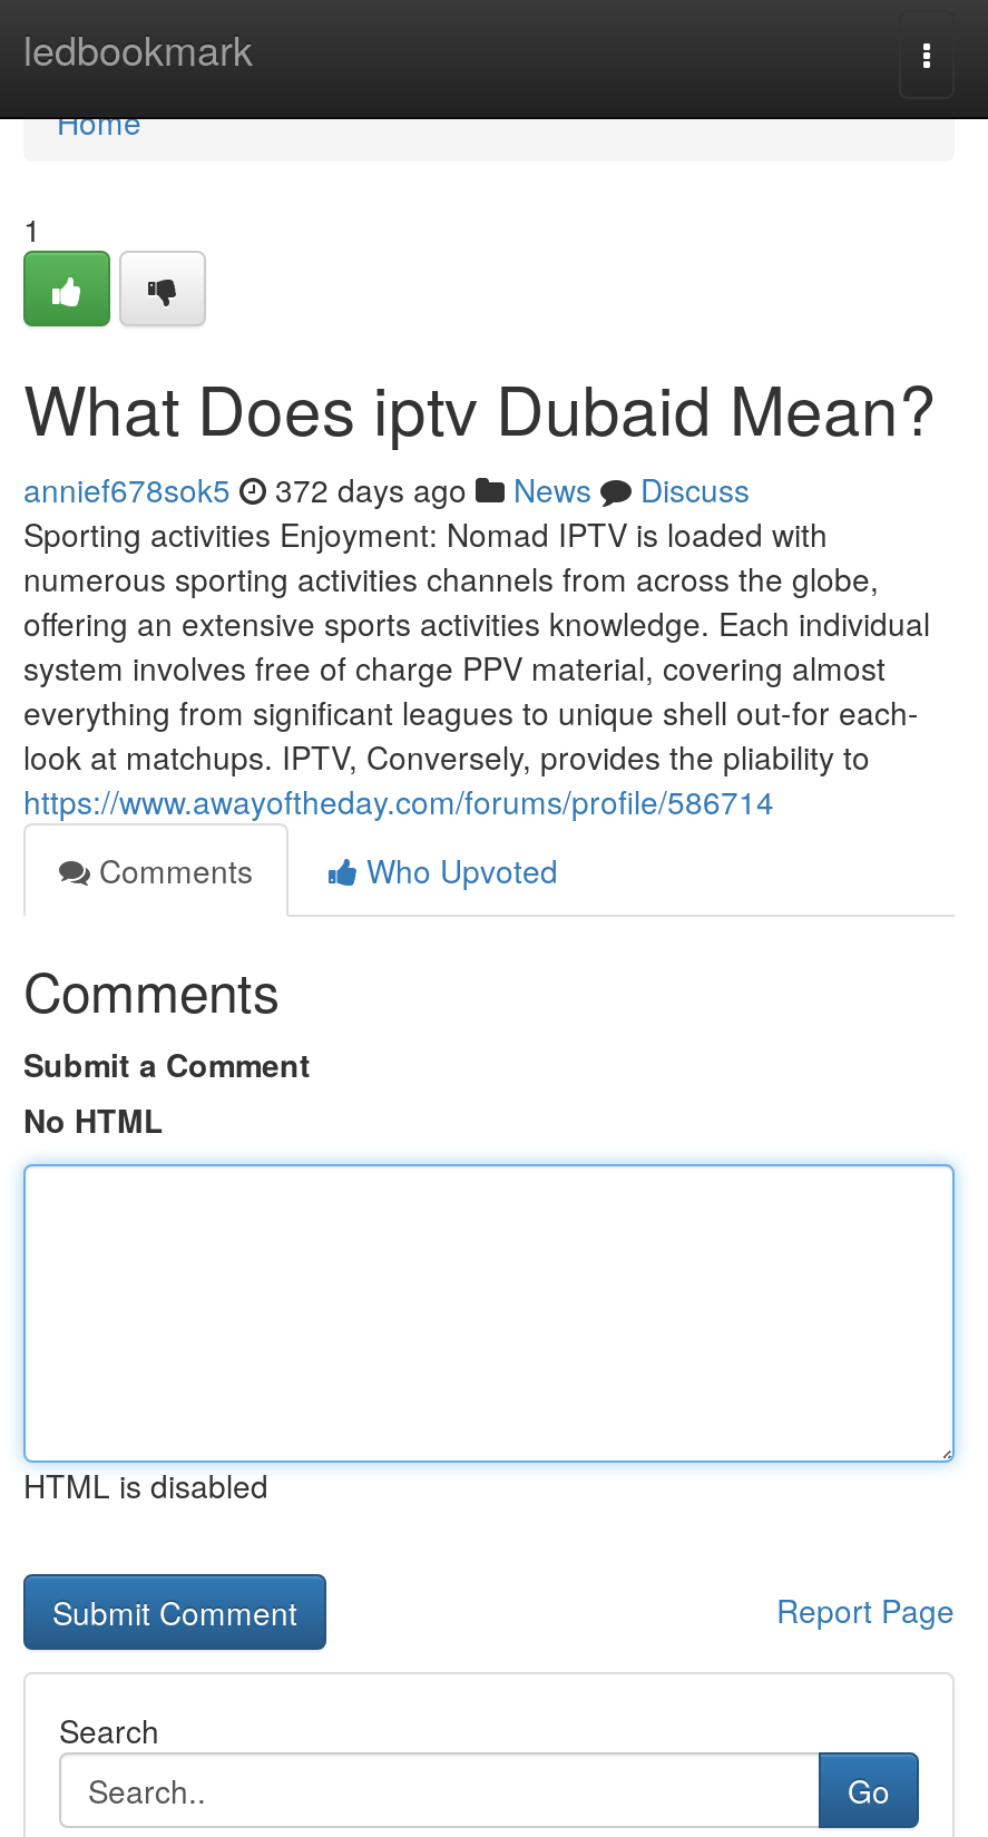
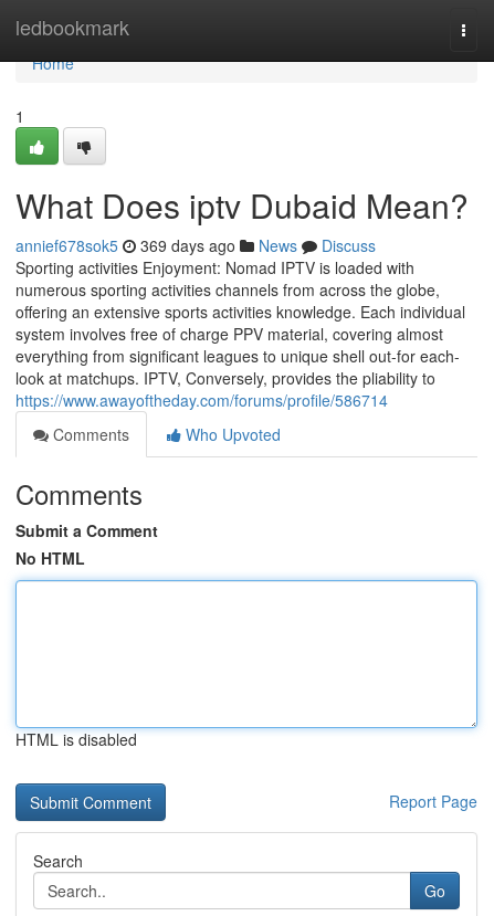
[23,467,750,511] annief678sok5 372 days ago News Discuss -> [15,234,376,256] annief678sok5 369 days ago News Discuss

